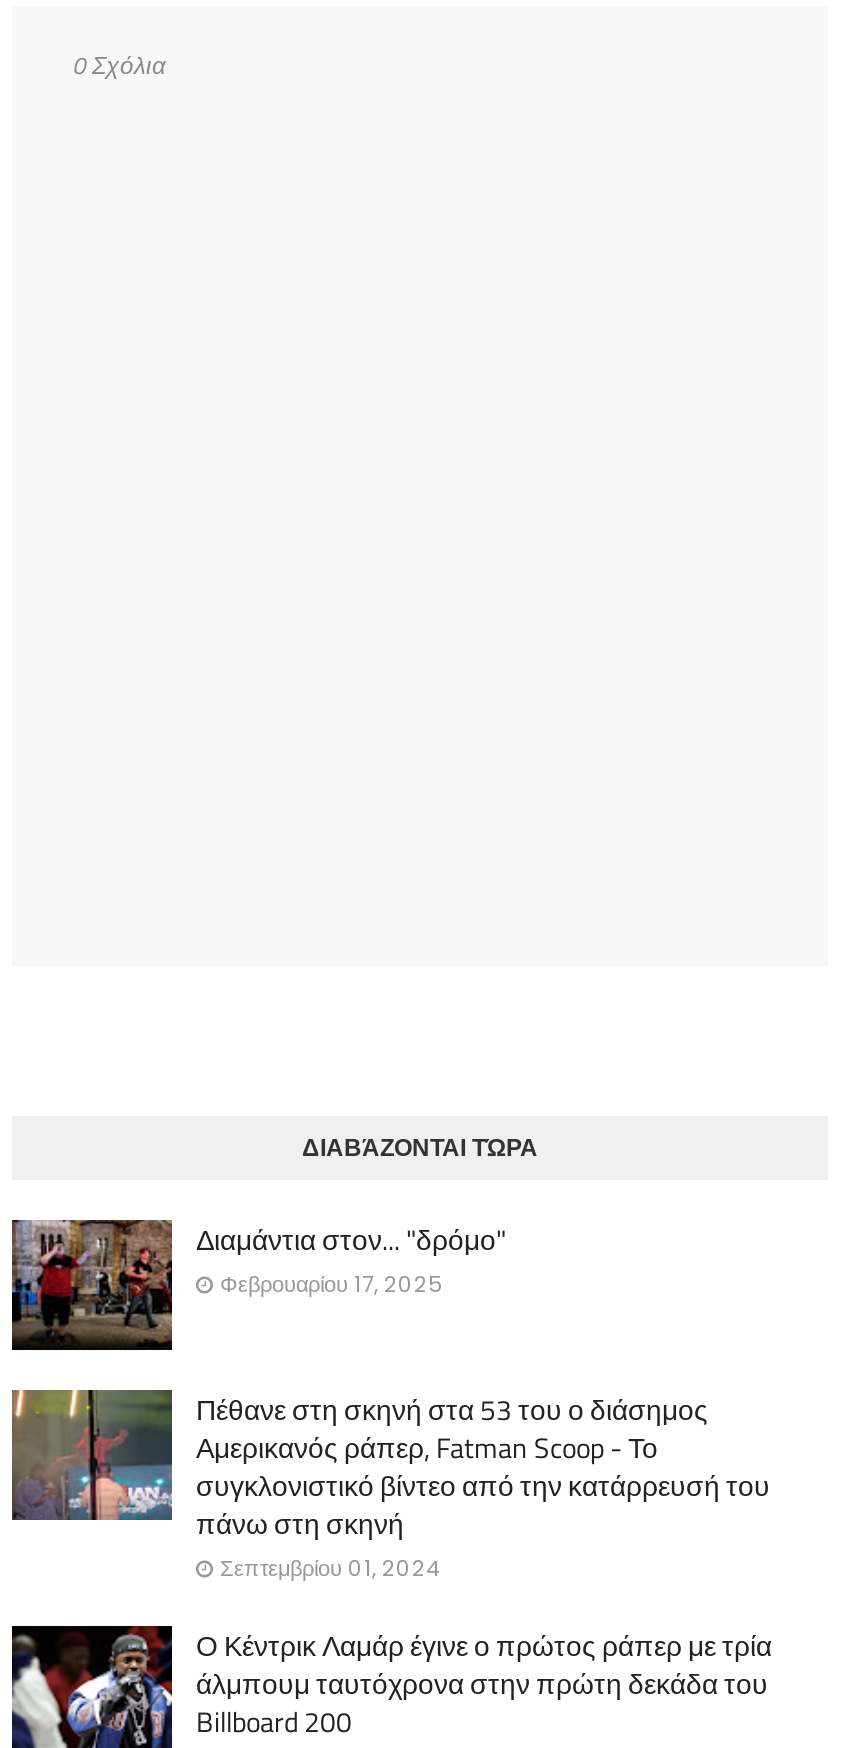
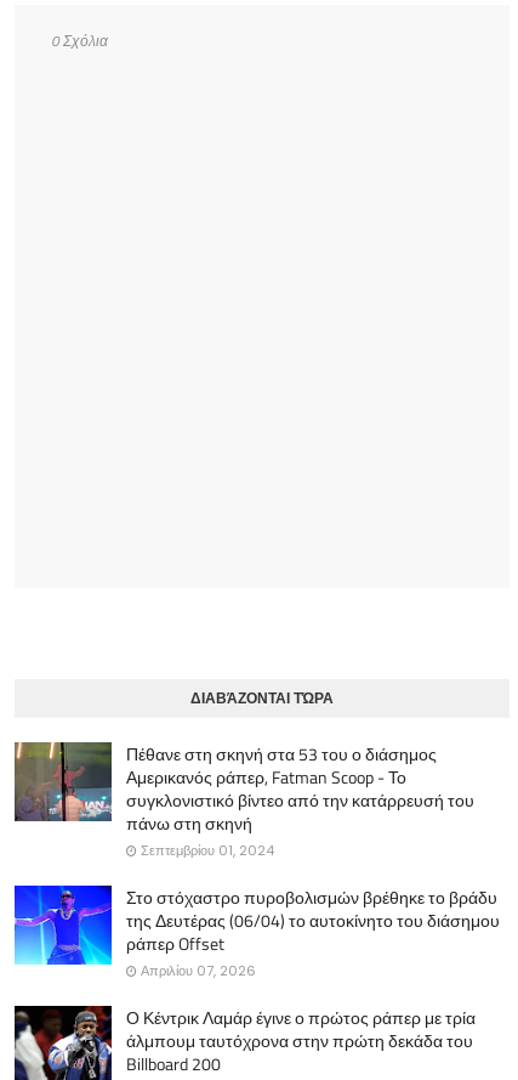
[10,1218,506,1352] [image] | Διαμάντια στον... "δρόμο" | Φεβρουαρίου 17, 2025 -> none
moved [10,1386,770,1584] -> [13,740,474,860]: [image] | Πέθανε στη σκηνή στα 53 του ο διάσημος | συγκλονιστικό βίντεο από την κατάρρευσή του | πάνω στη σκηνή | Σεπτεμβρίου 01, 2024
none -> [13,884,500,980] [image] | Στο στόχαστρο πυροβολισμών βρέθηκε το βράδυ | της Δευτέρας (06/04) το αυτοκίνητο του διάσημου | ράπερ Offset | Απριλίου 07, 2026

